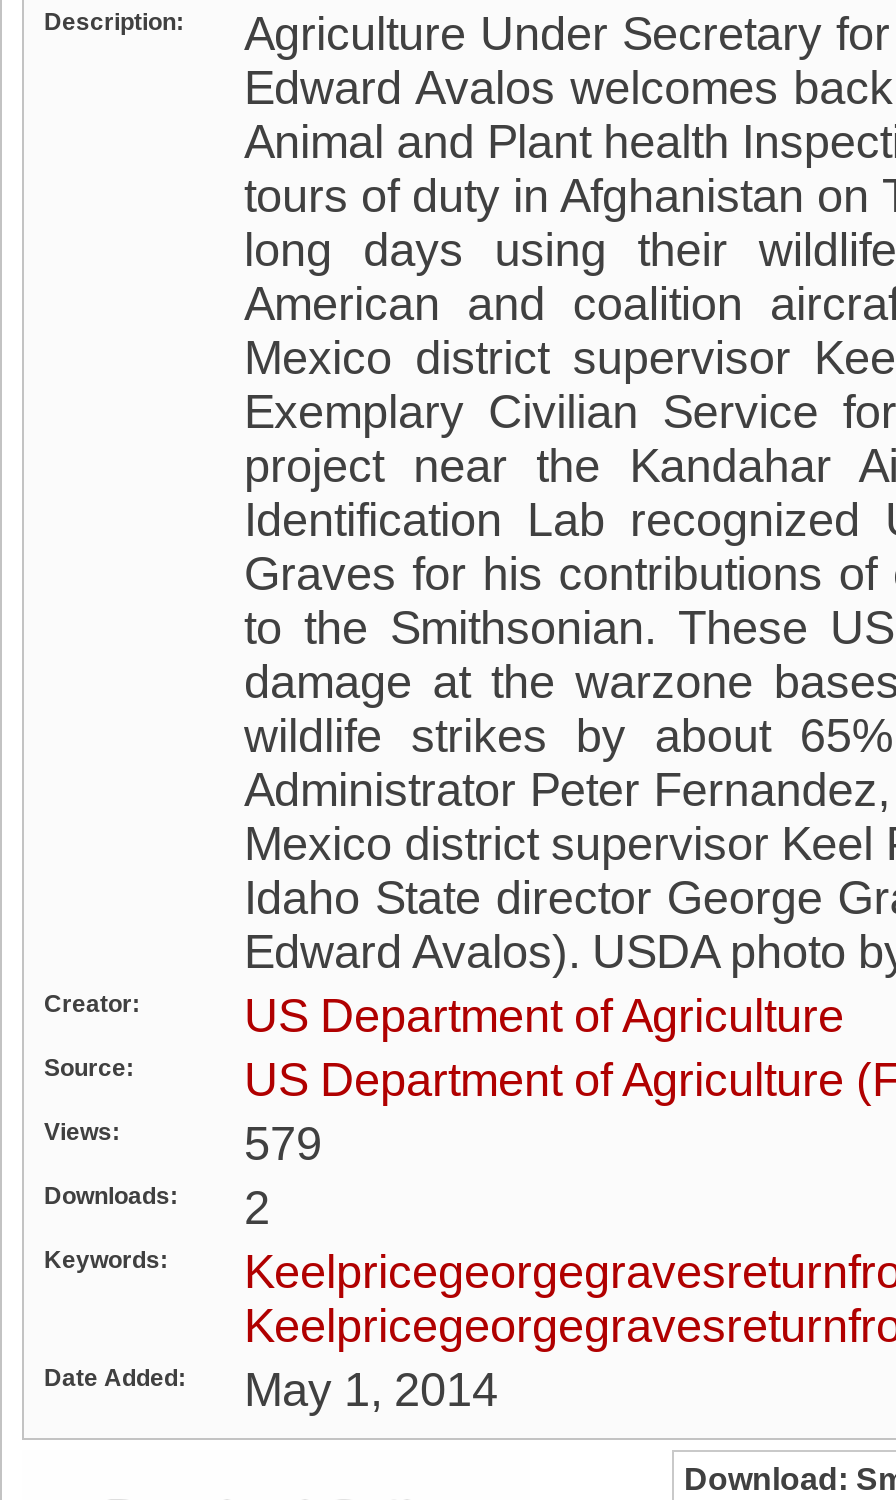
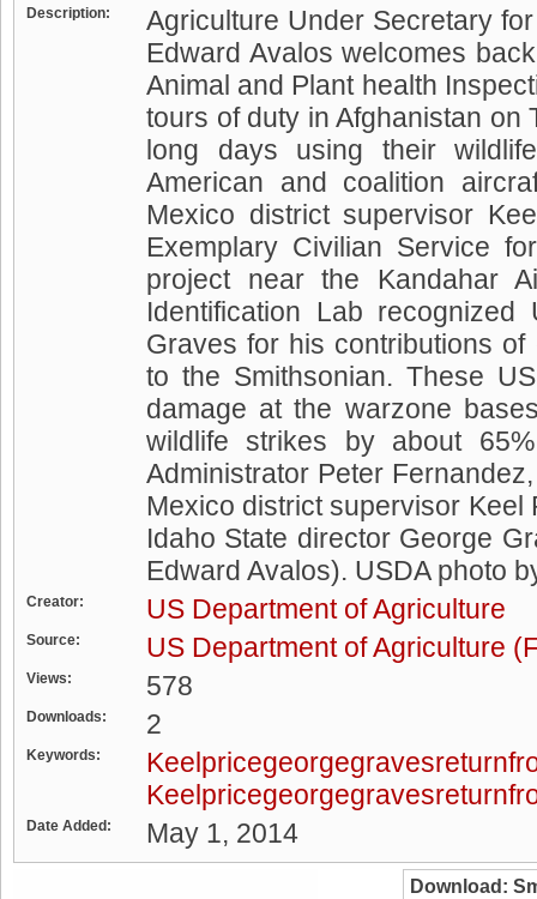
[244,1118,322,1170] 579 -> [146,670,193,701] 578

